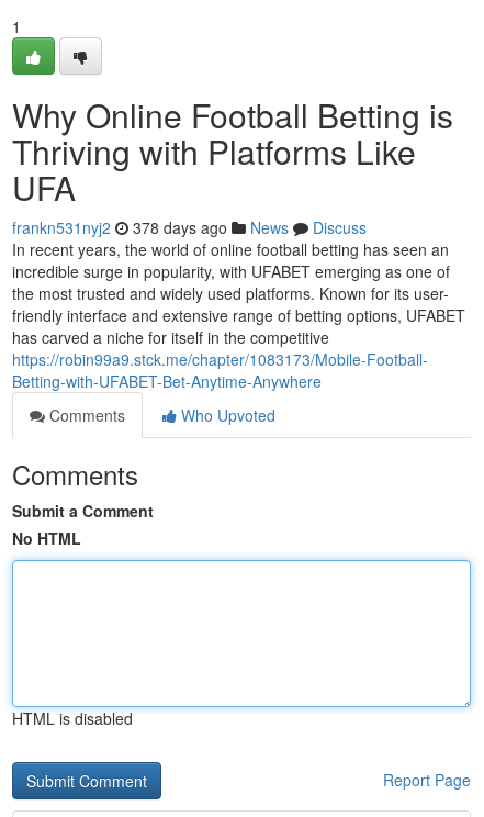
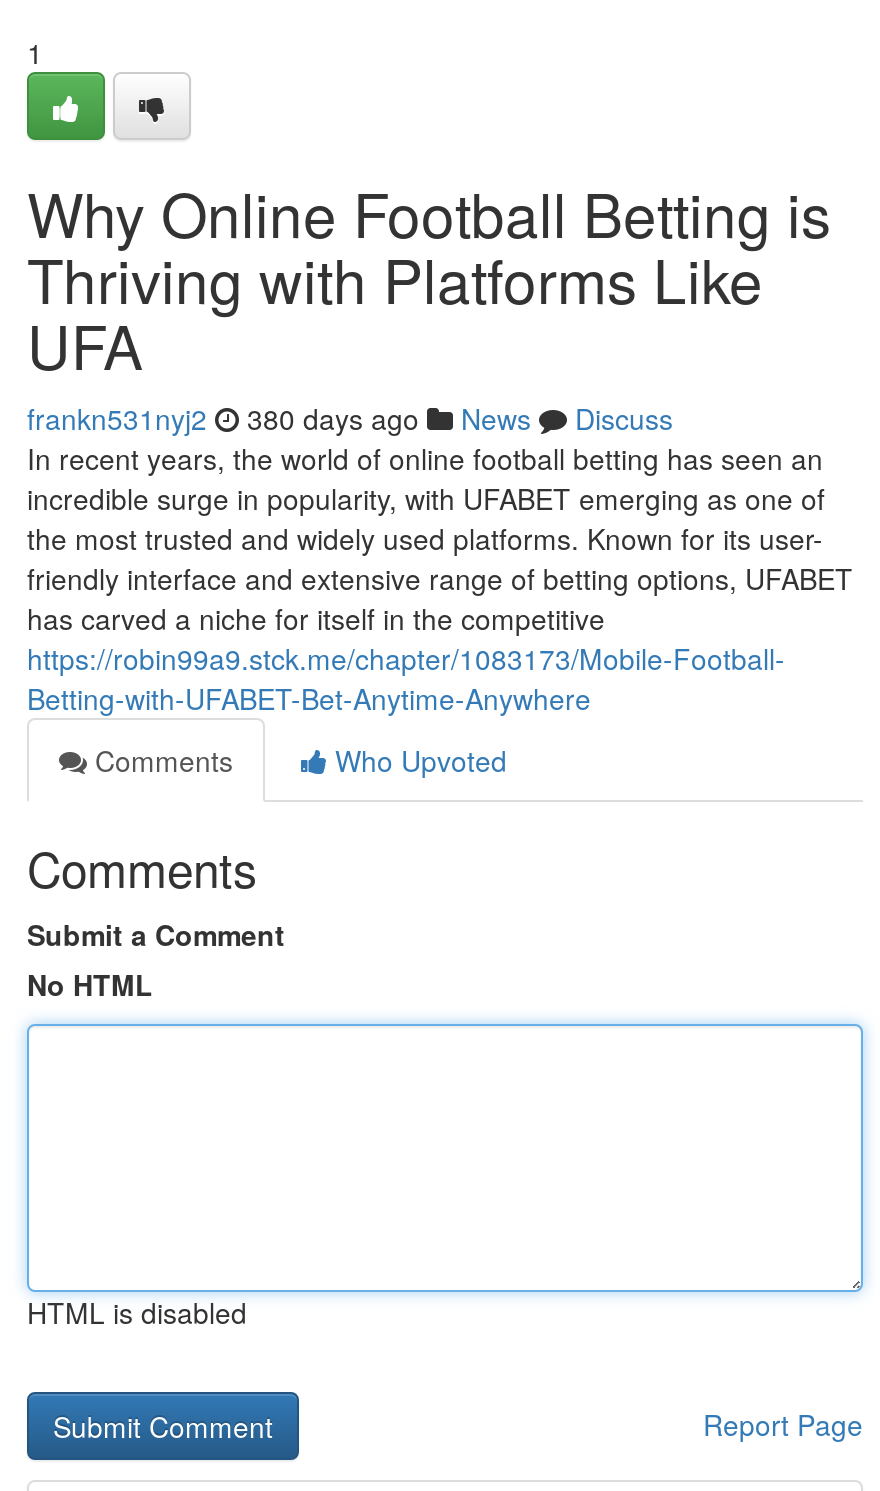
[12,216,367,238] frankn531nyj2 378 days ago News Discuss -> [27,398,673,438] frankn531nyj2 380 days ago News Discuss

